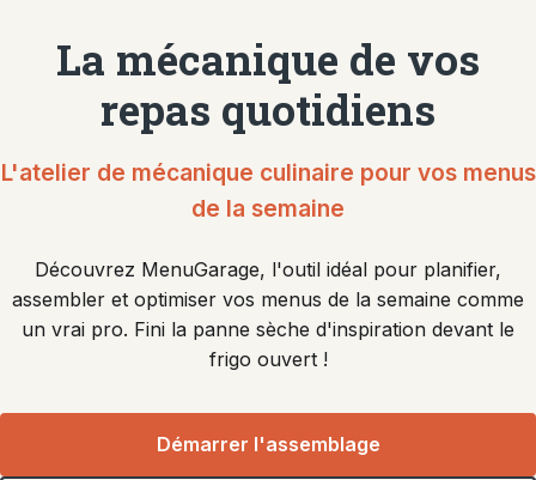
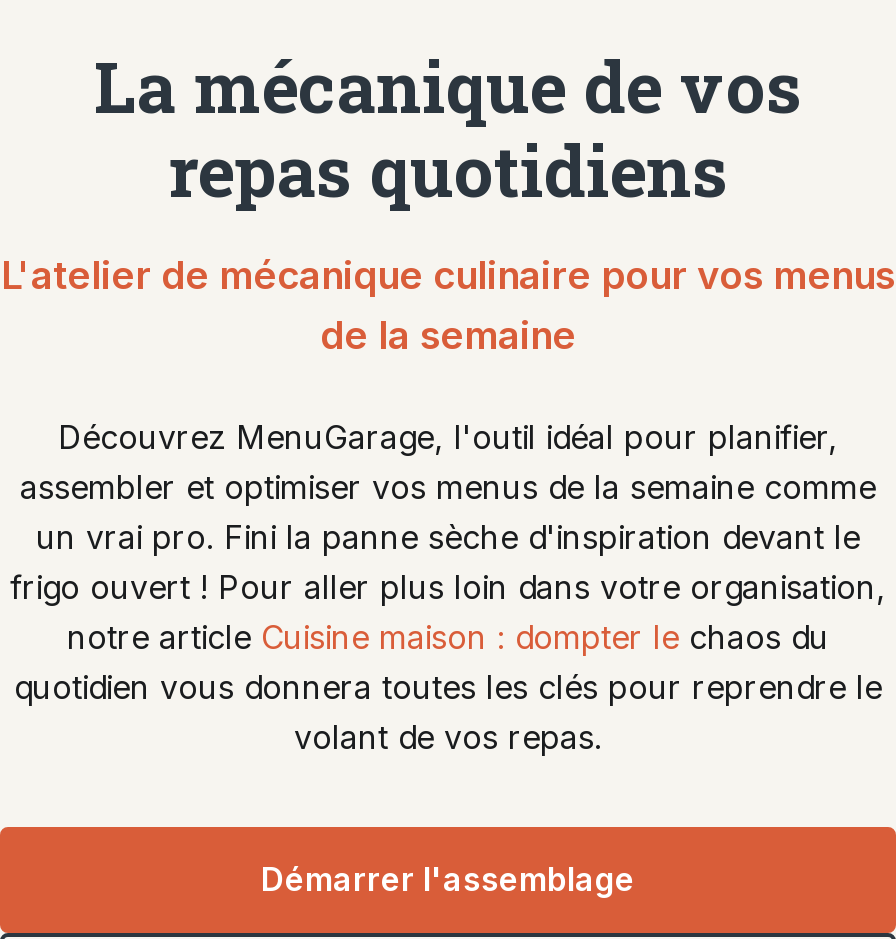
[209,347,327,371] frigo ouvert ! -> [10,567,886,757] frigo ouvert ! Pour aller plus loin dans votre organisation, | notre article Cuisine maison : dompter le chaos du | quotidien vous donnera toutes les clés pour reprendre le | volant de vos repas.

